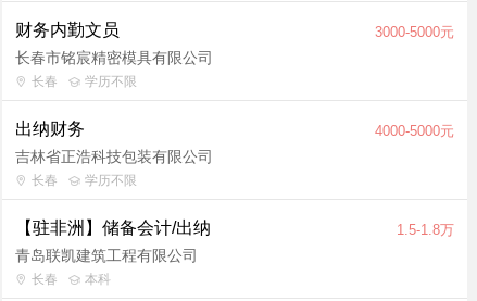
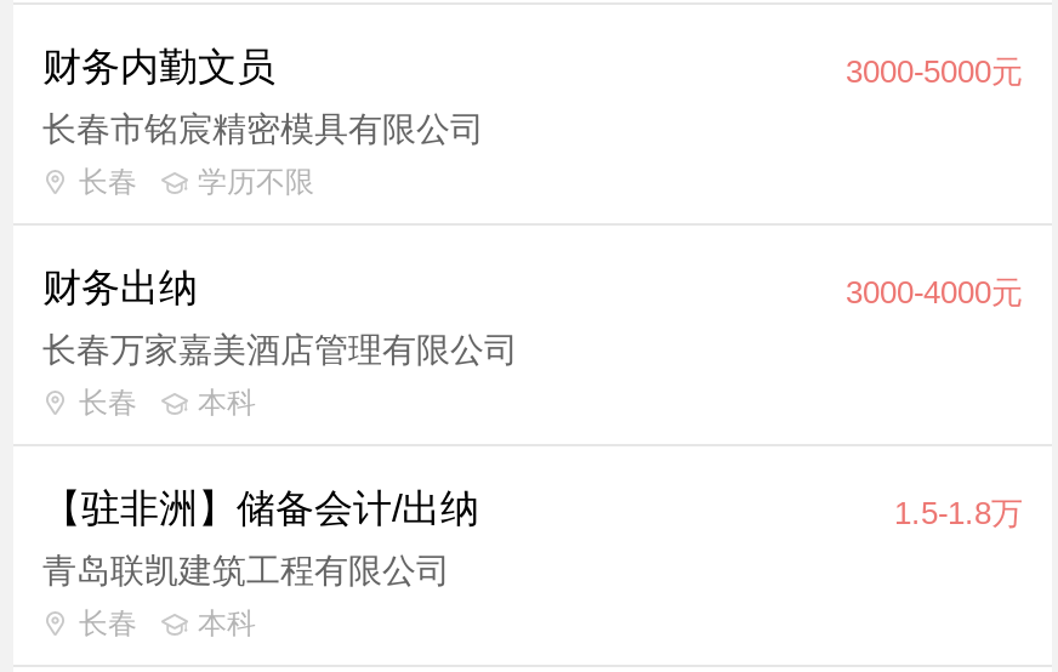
[15,120,454,139] 出纳财务 | 4000-5000元 -> [42,267,1023,311] 财务出纳 | 3000-4000元
[15,148,213,165] 吉林省正浩科技包装有限公司 -> [42,330,518,369] 长春万家嘉美酒店管理有限公司
[85,173,137,188] 学历不限 -> [198,386,256,420] 本科

